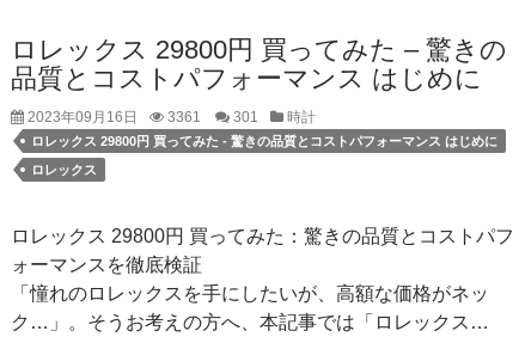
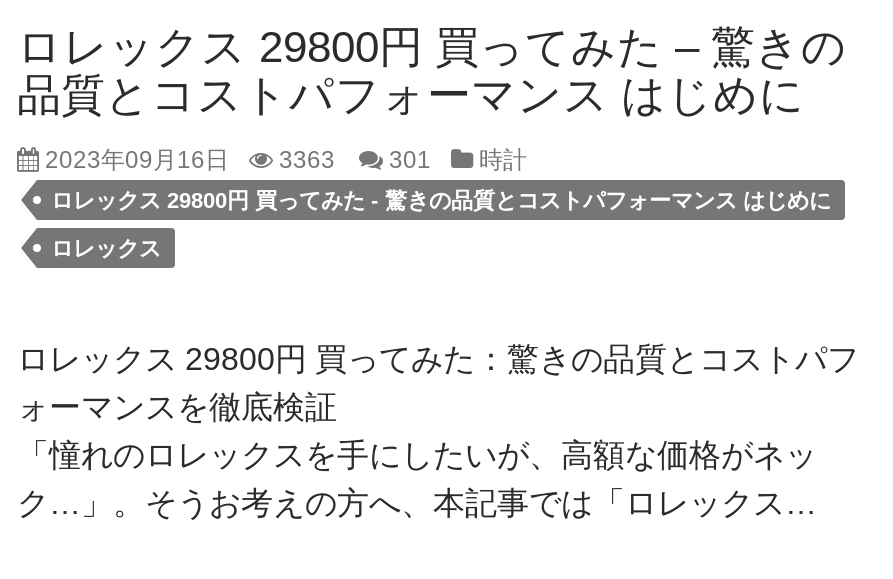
[24,109,316,125] 2023年09月16日 3361 301 時計 -> [39,146,527,174] 2023年09月16日 3363 301 時計

